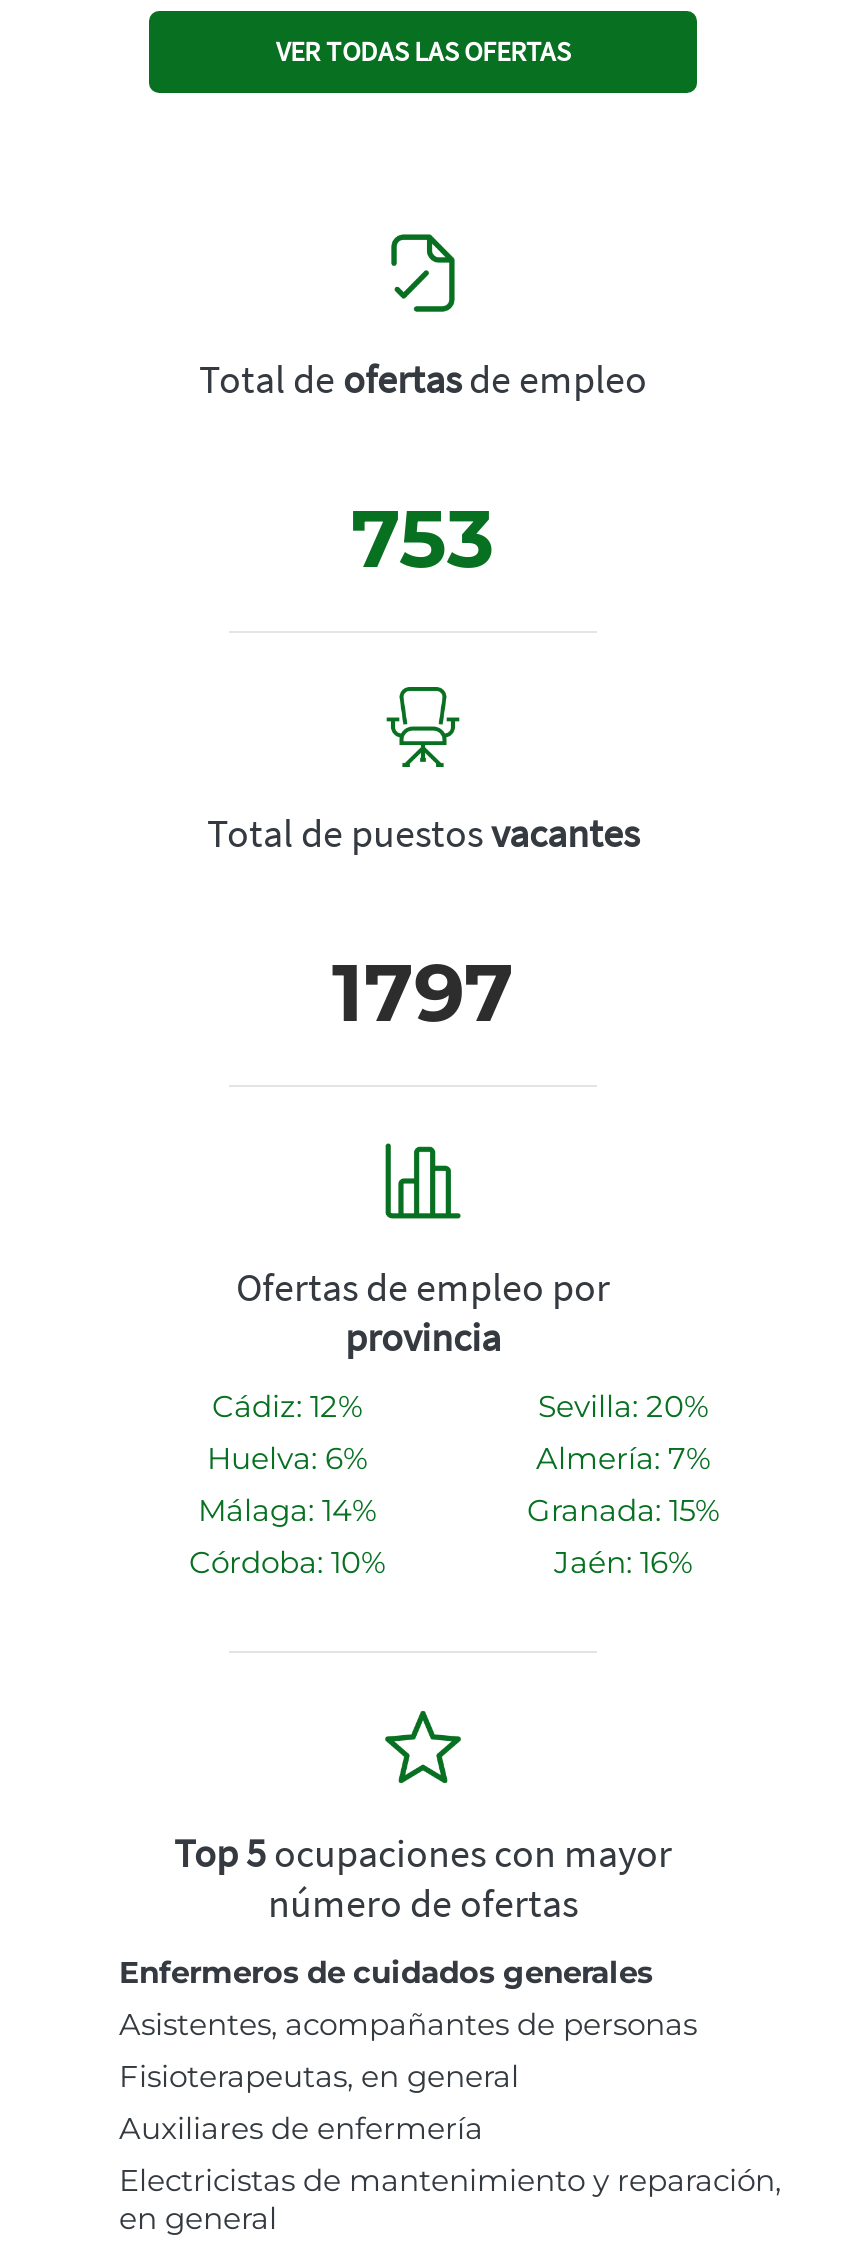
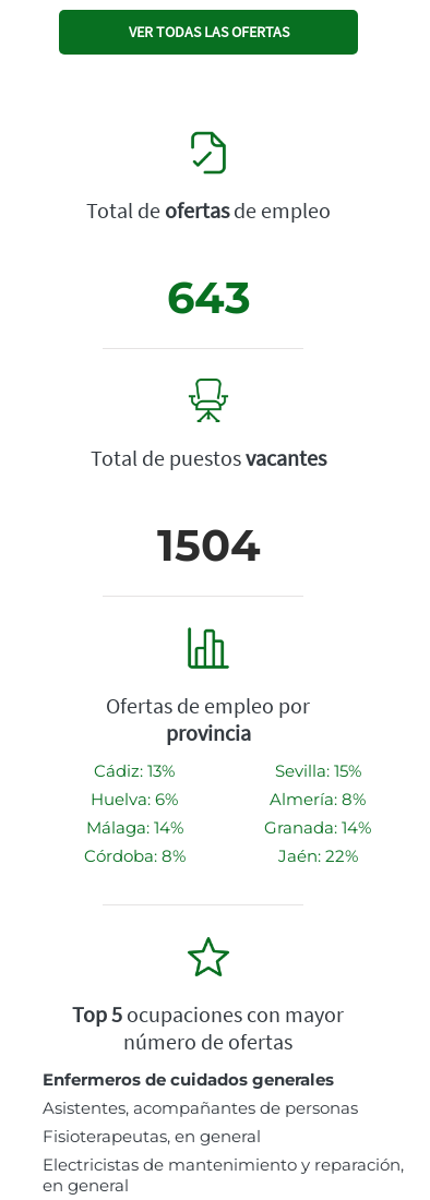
[351,489,495,587] 753 -> [166,270,250,324] 643
[332,943,514,1041] 1797 -> [157,518,260,571] 1504
[212,1387,362,1425] Cádiz: 12% -> [94,760,175,781] Cádiz: 13%
[538,1387,708,1425] Sevilla: 20% -> [274,760,361,781] Sevilla: 15%
[536,1439,710,1477] Almería: 7% -> [270,788,366,809] Almería: 8%
[527,1491,719,1529] Granada: 15% -> [264,817,371,837] Granada: 14%
[189,1543,385,1581] Córdoba: 10% -> [83,845,185,866] Córdoba: 8%
[554,1543,692,1581] Jaén: 16% -> [278,845,357,866] Jaén: 22%
[119,2109,483,2147] Auxiliares de enfermería -> none

